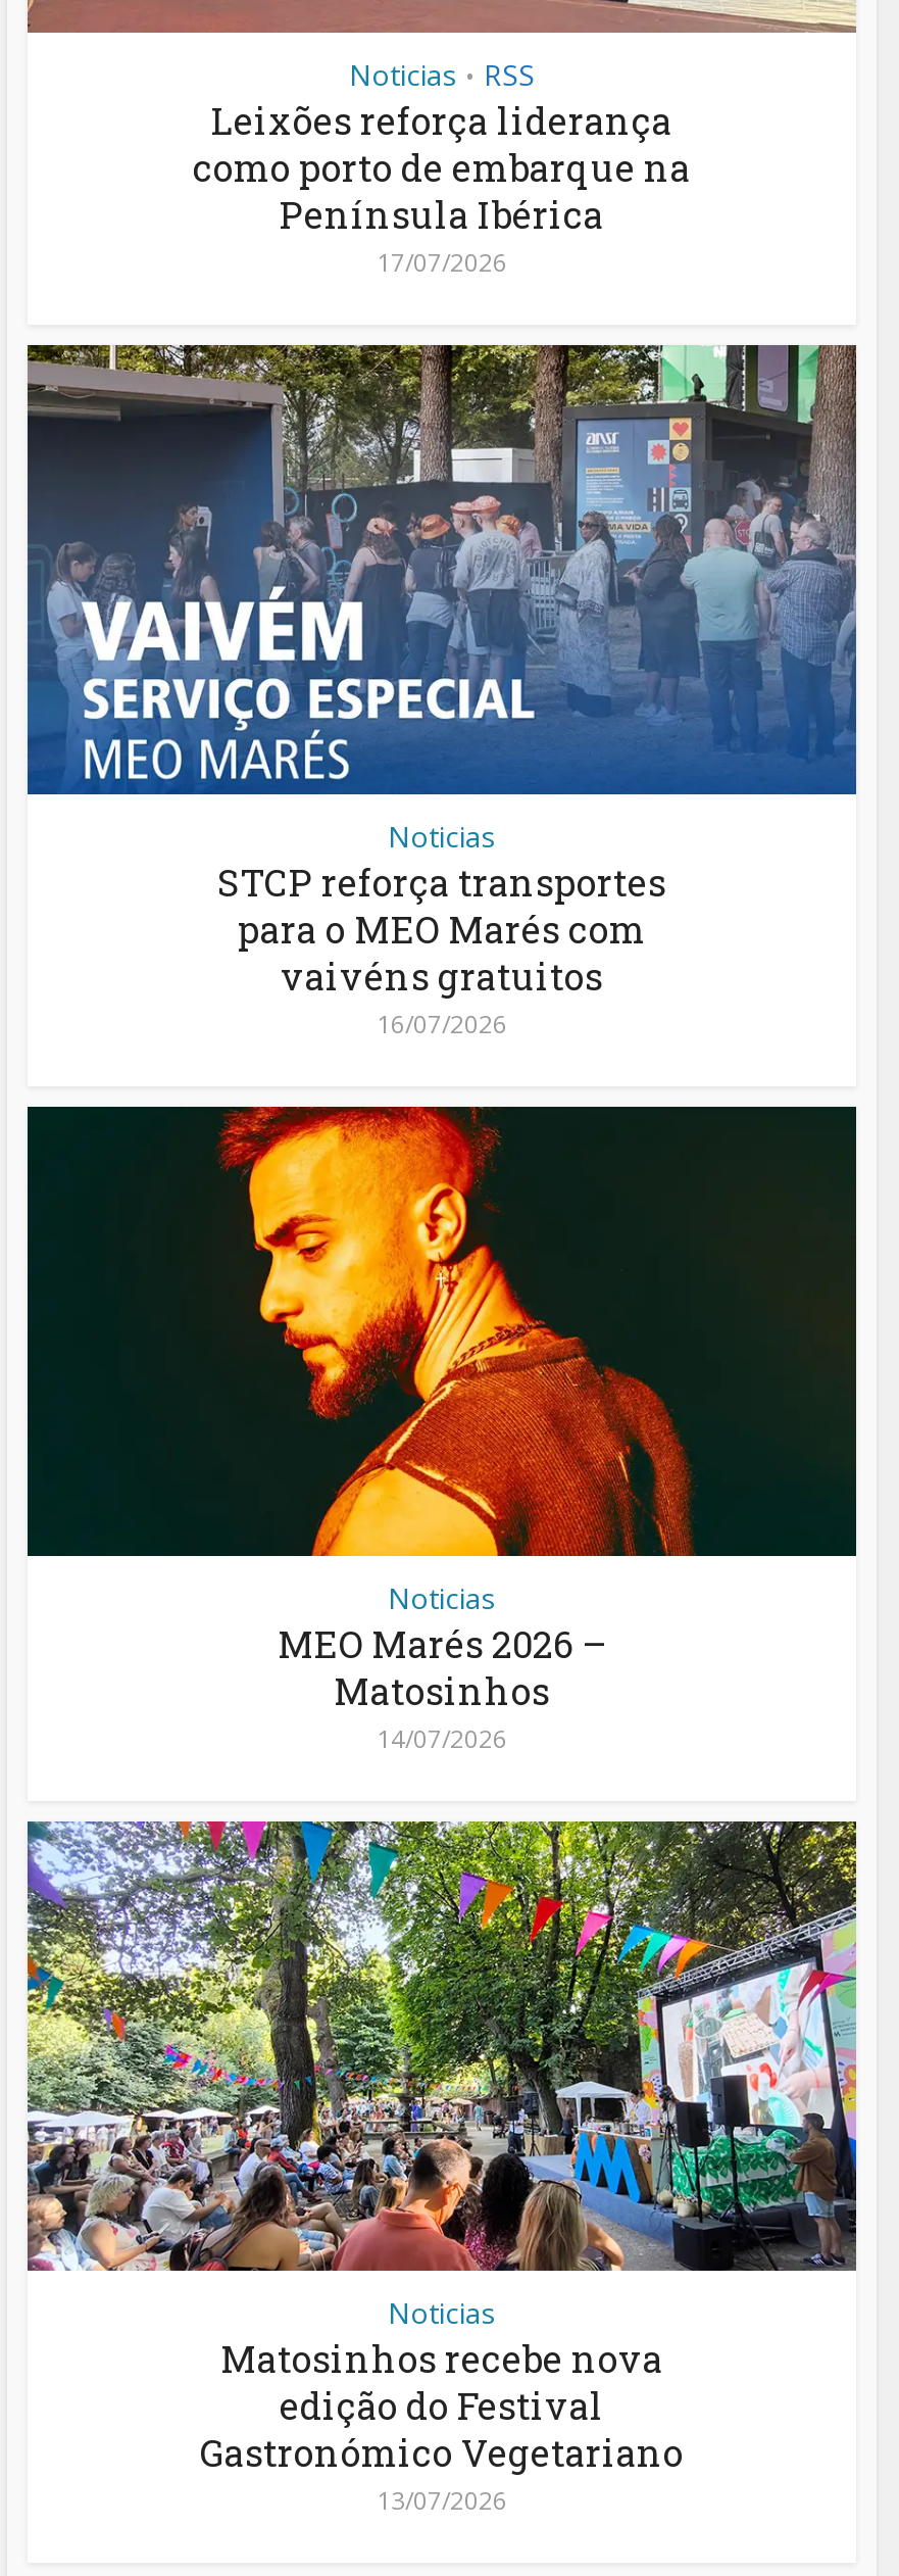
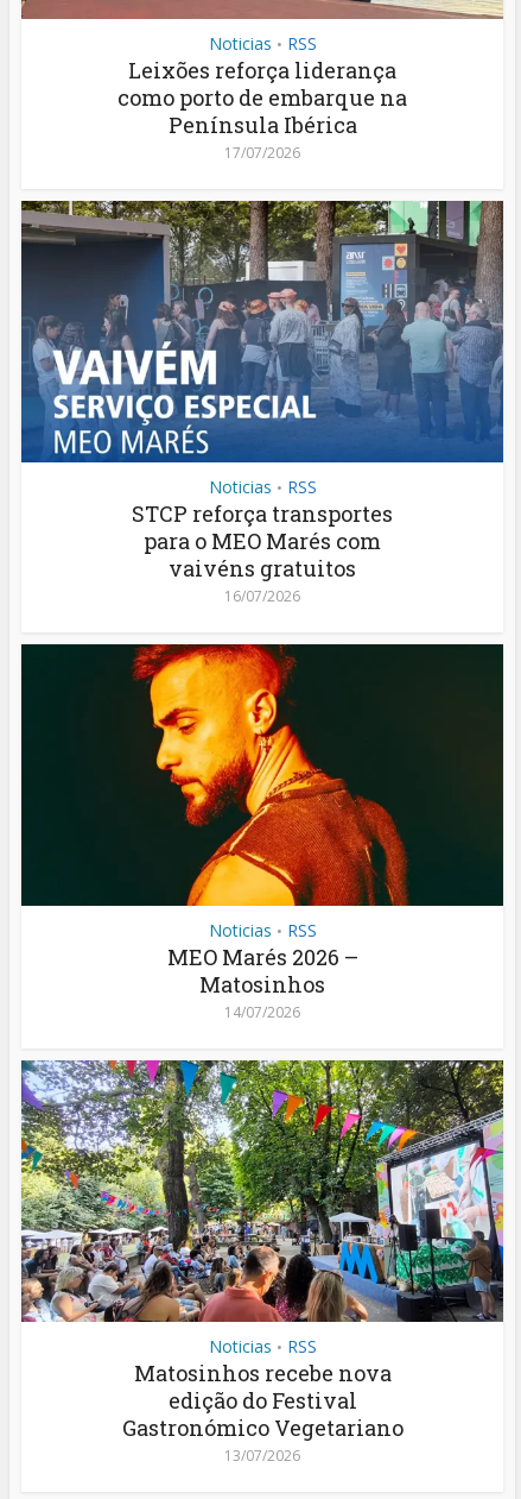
[388,818,496,856] Noticias -> [208,476,316,499] Noticias • RSS
[388,1579,496,1618] Noticias -> [208,919,316,942] Noticias • RSS
[388,2294,496,2333] Noticias -> [208,1335,316,1358] Noticias • RSS

